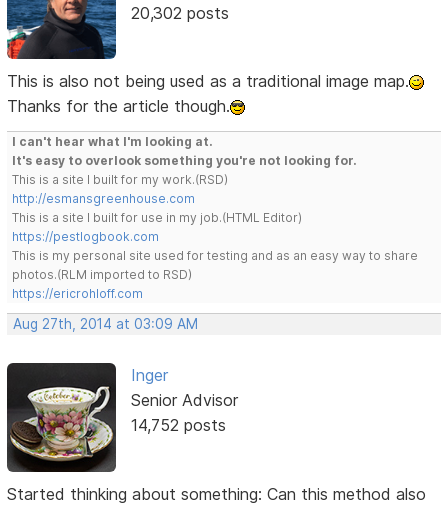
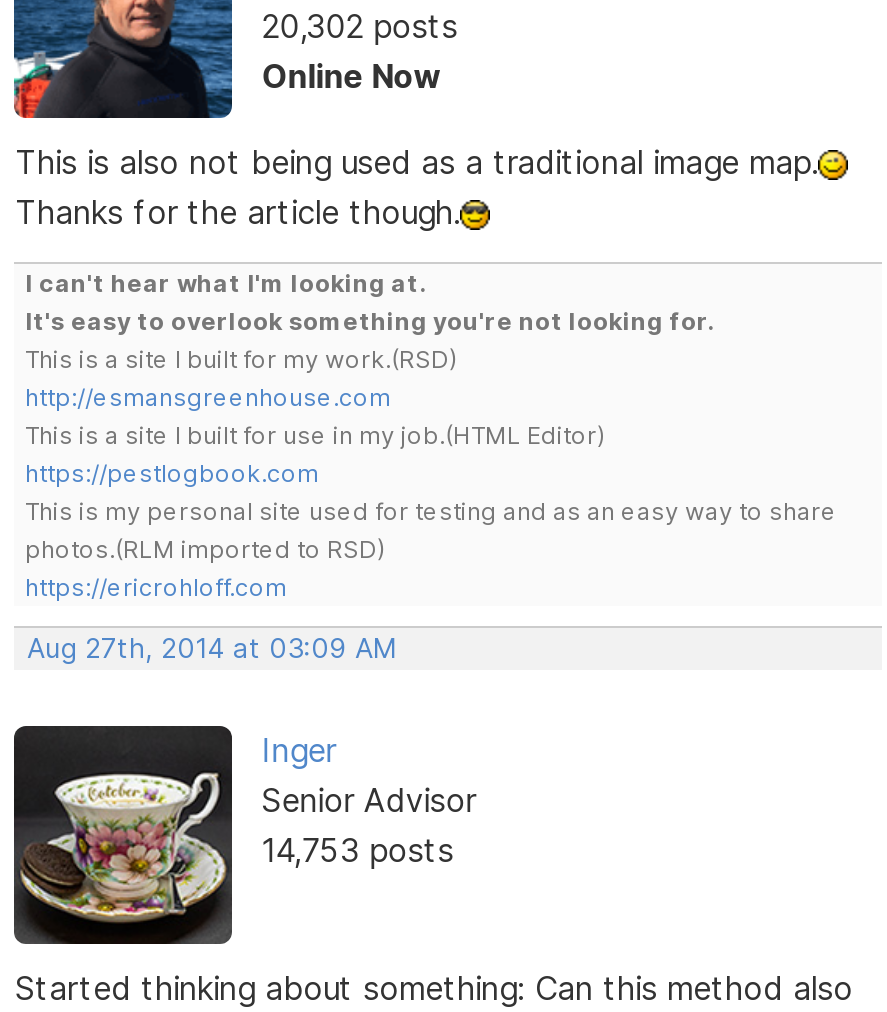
none -> [261,56,441,96] Online Now
[131,415,226,435] 14,752 posts -> [261,831,453,871] 14,753 posts

